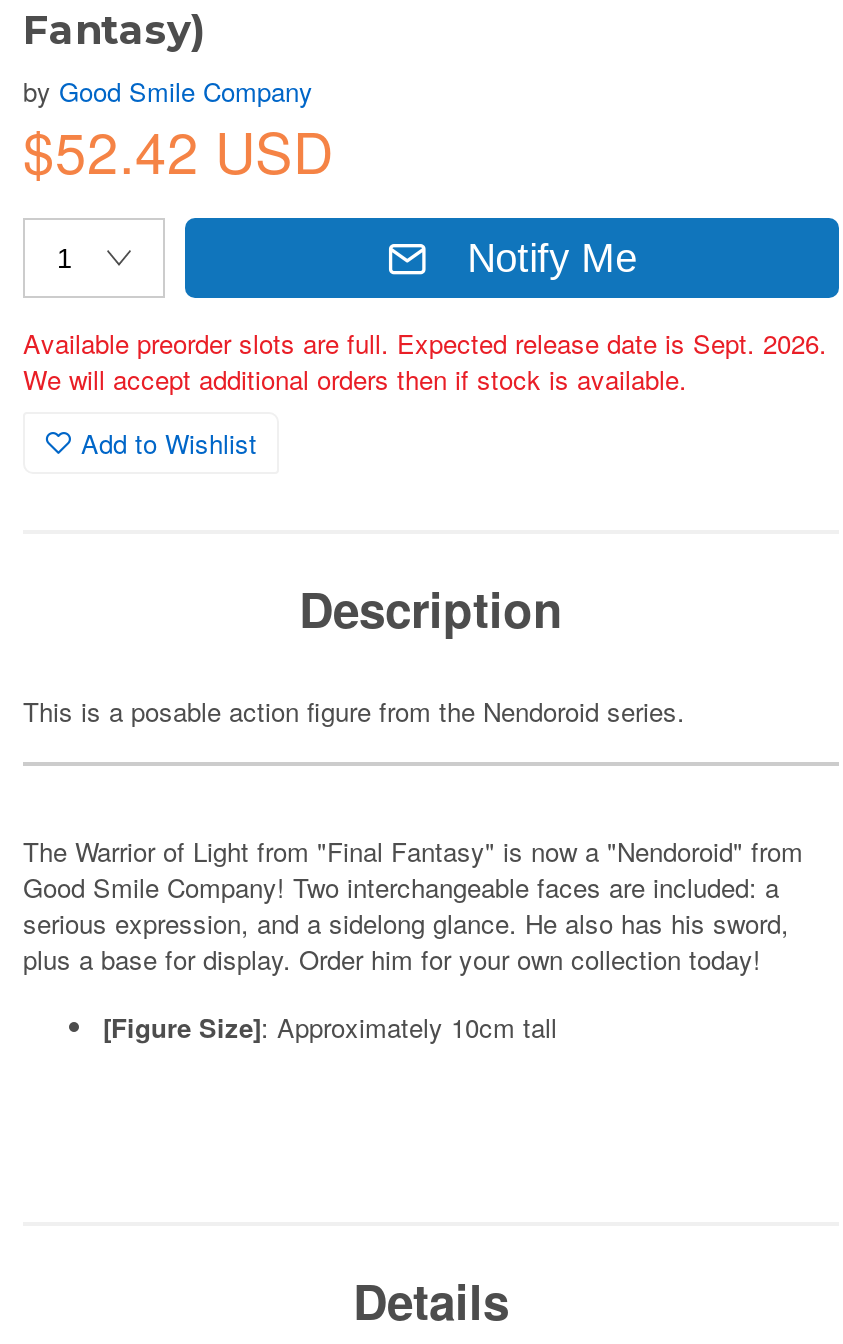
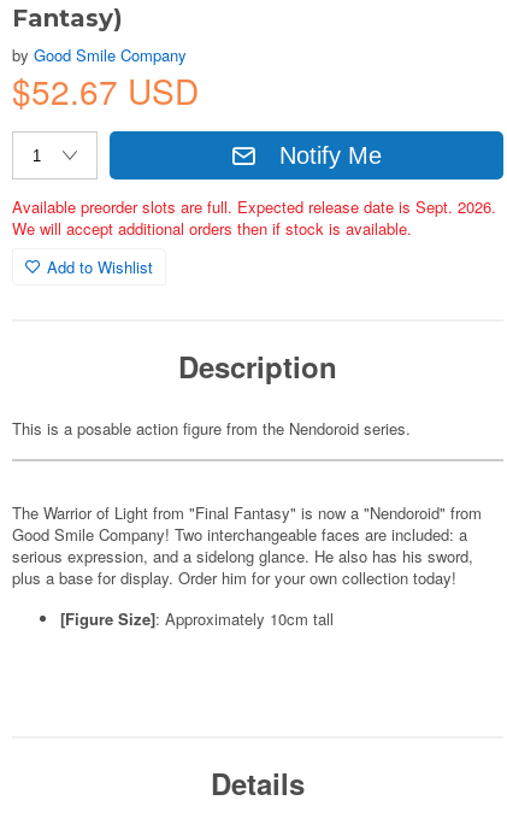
[23,110,333,190] $52.42 USD -> [12,66,199,114] $52.67 USD

